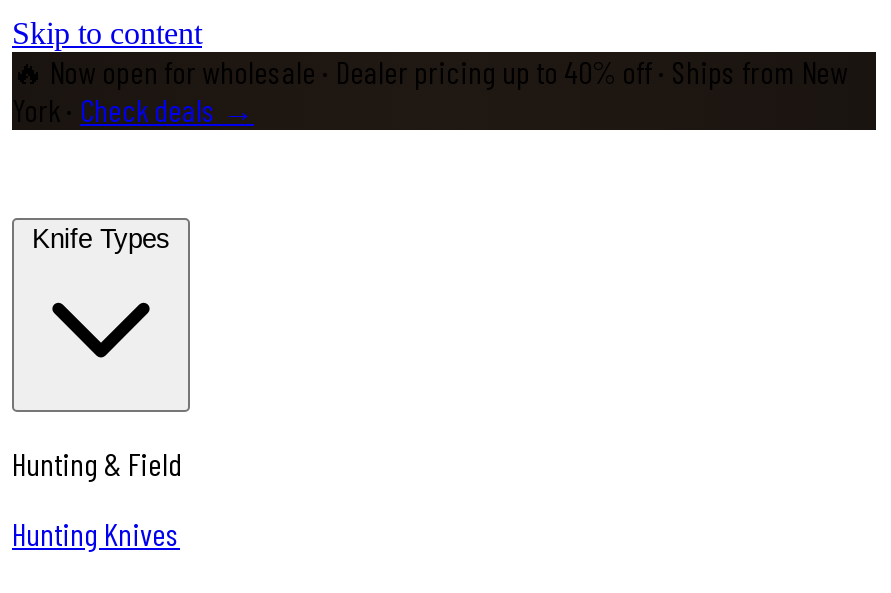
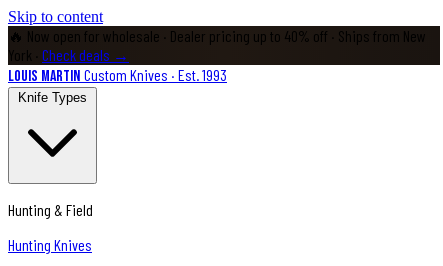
none -> [8,65,227,86] Louis Martin Custom Knives · Est. 1993

